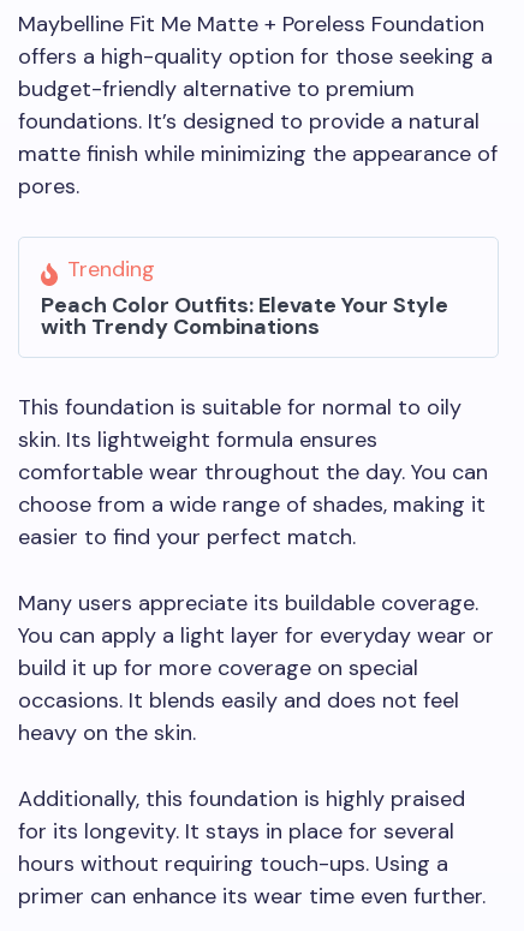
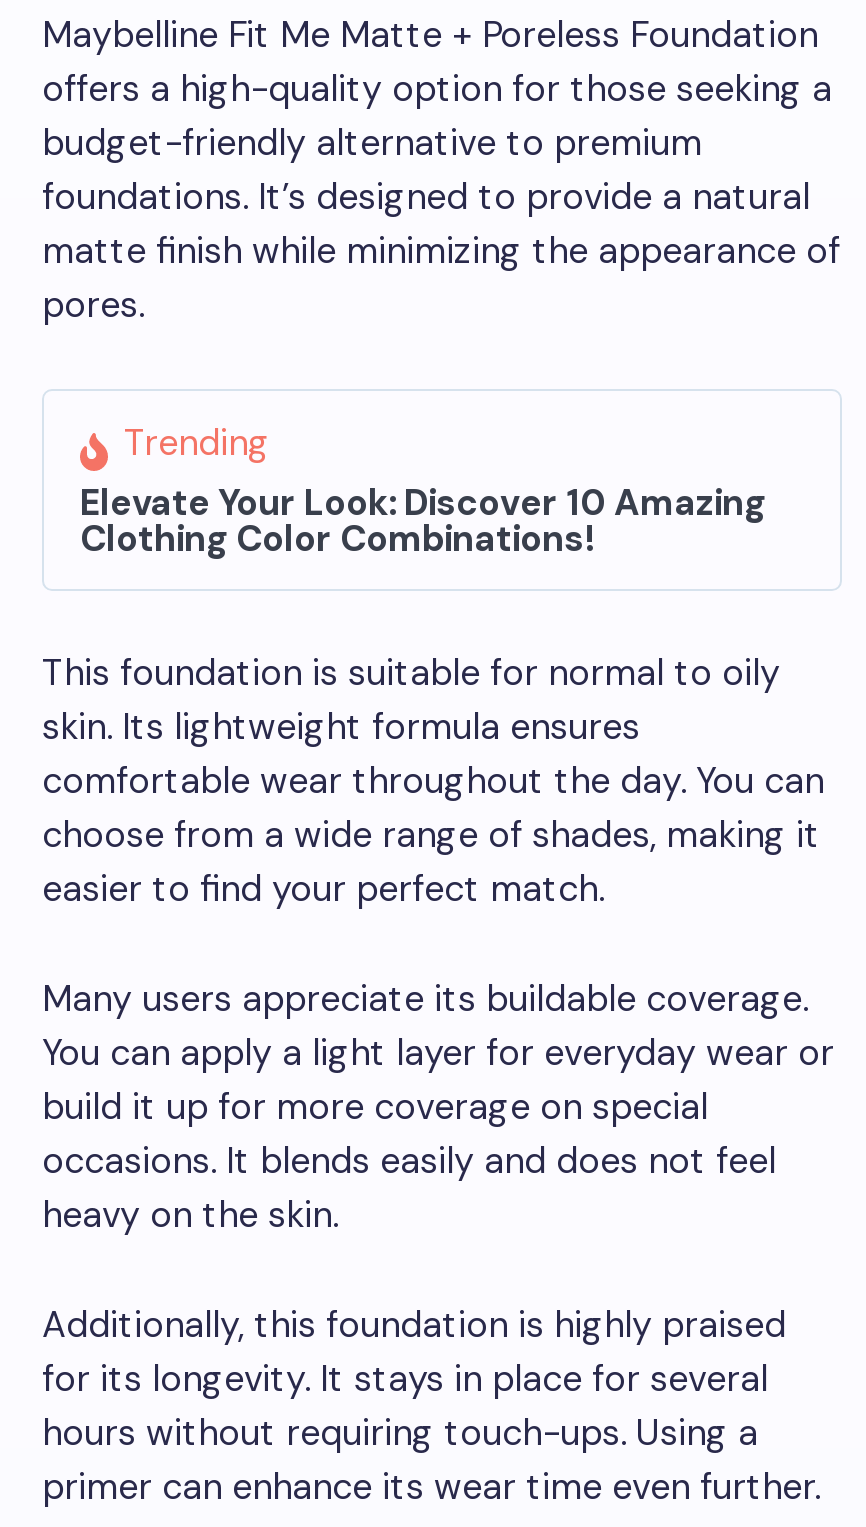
[41,291,448,341] Peach Color Outfits: Elevate Your Style | with Trendy Combinations -> [80,478,766,562] Elevate Your Look: Discover 10 Amazing | Clothing Color Combinations!

